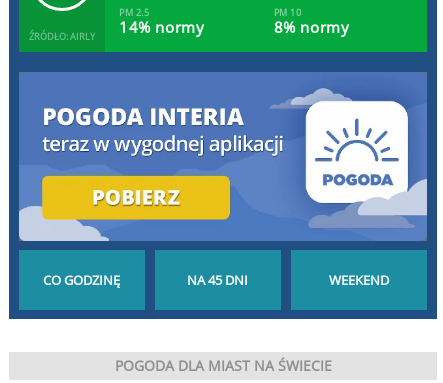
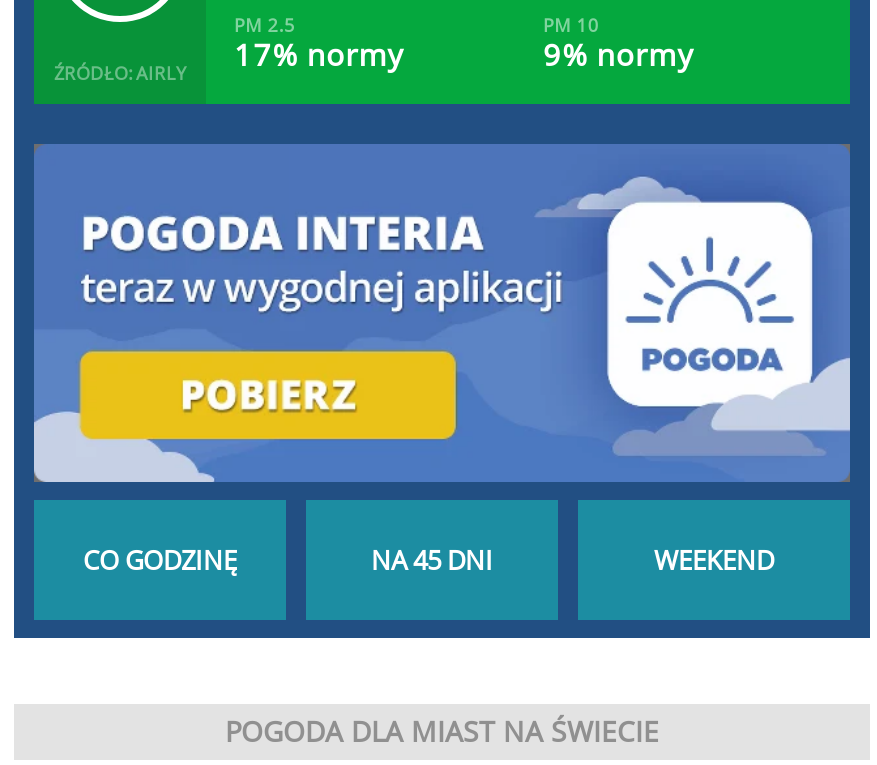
[29,17,204,43] ŹRÓDŁO: AIRLY 14% normy -> [54,34,405,86] ŹRÓDŁO: AIRLY 17% normy
[273,17,349,37] 8% normy -> [543,34,695,74] 9% normy

